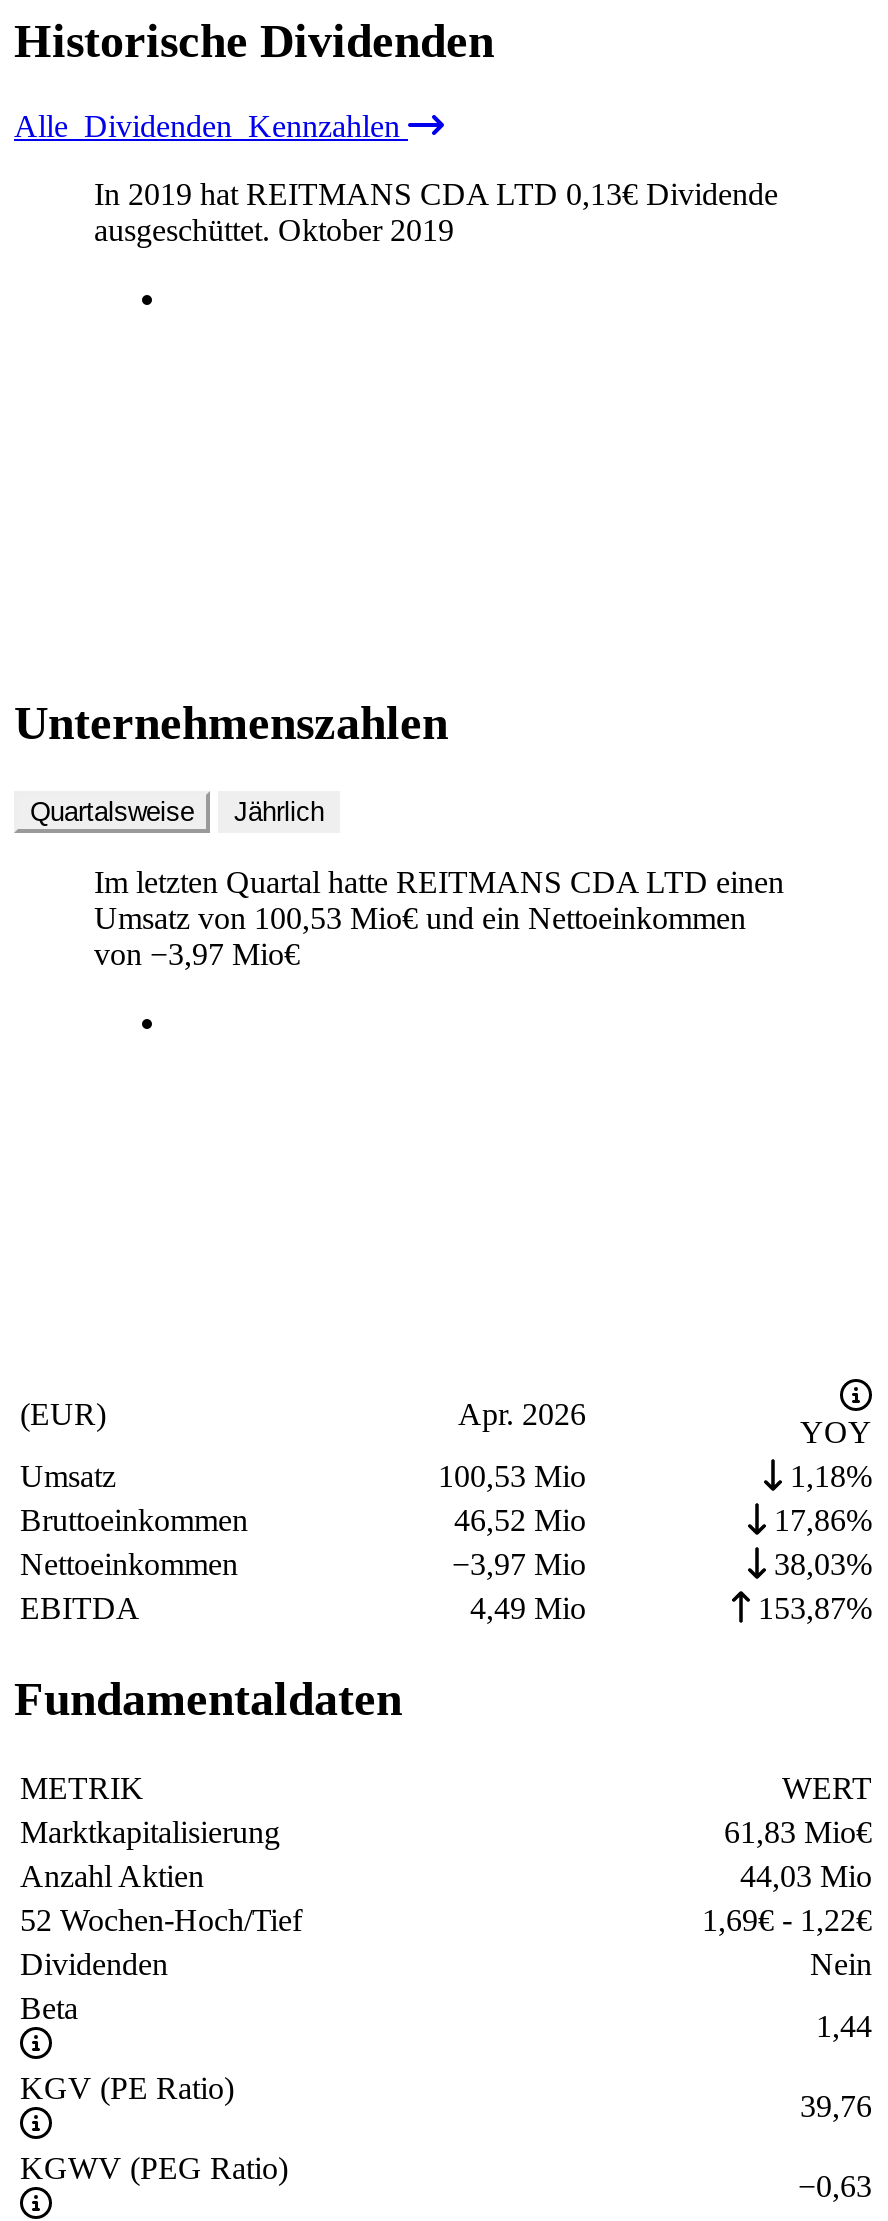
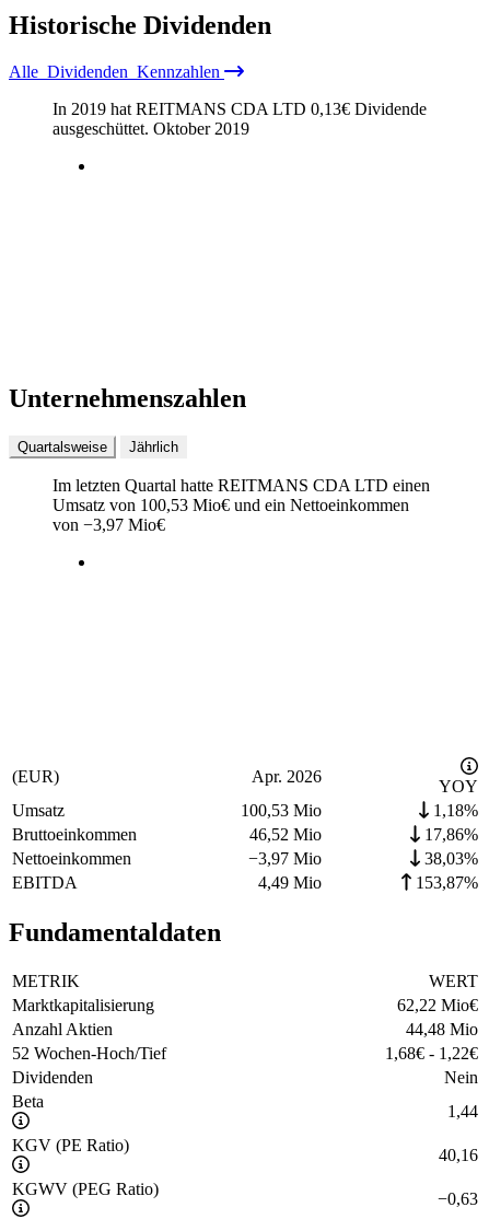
[724,1815,872,1849] 61,83 Mio€ -> [397,996,478,1014] 62,22 Mio€
[740,1859,872,1893] 44,03 Mio -> [406,1020,478,1038] 44,48 Mio
[702,1903,872,1937] 1,69€- 1,22€ -> [385,1044,478,1062] 1,68€- 1,22€
[800,2089,872,2123] 39,76 -> [439,1145,478,1164] 40,16

